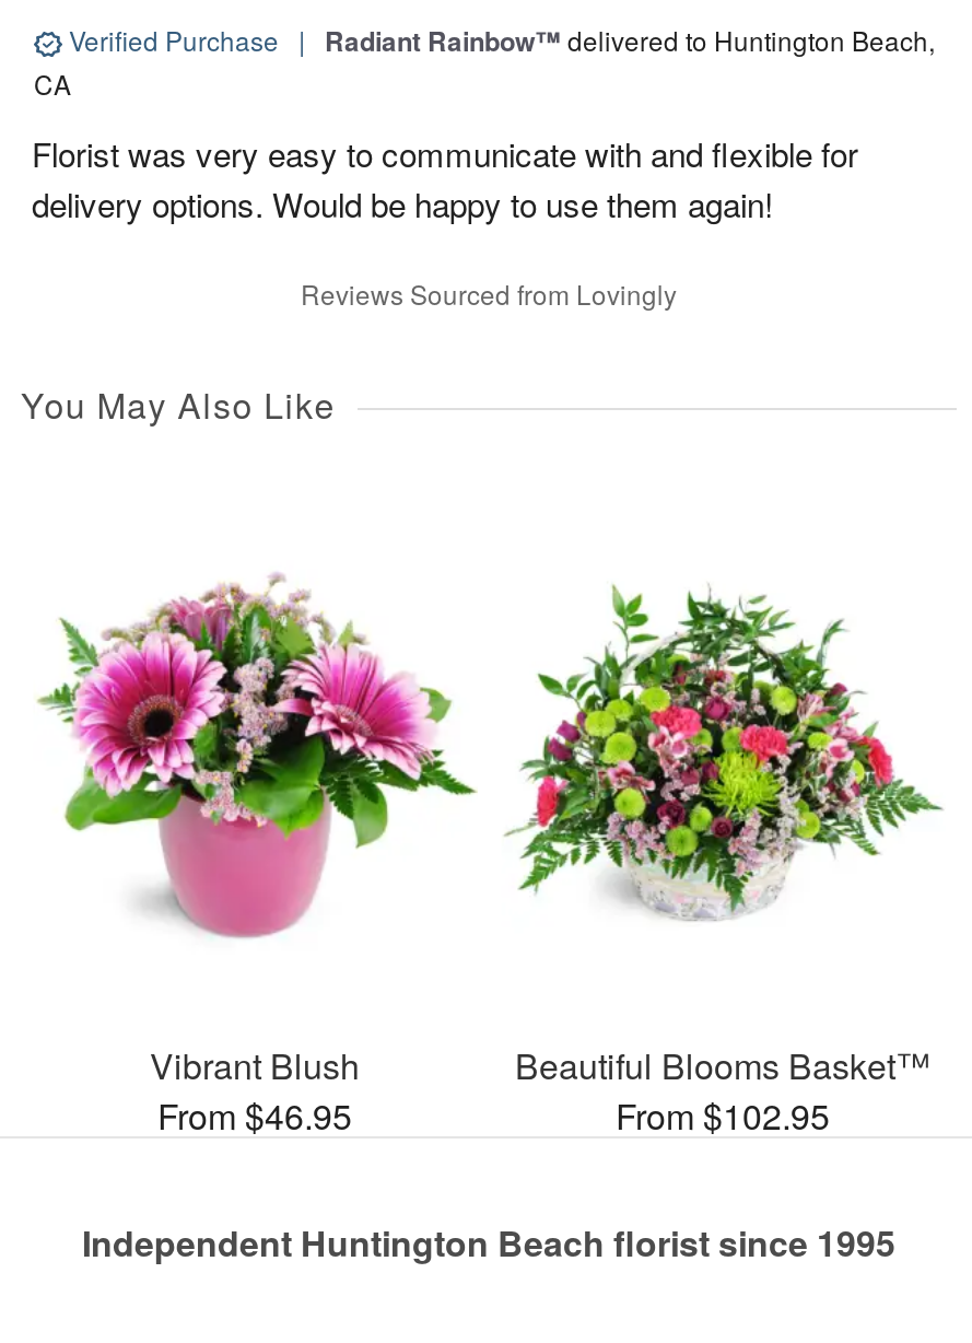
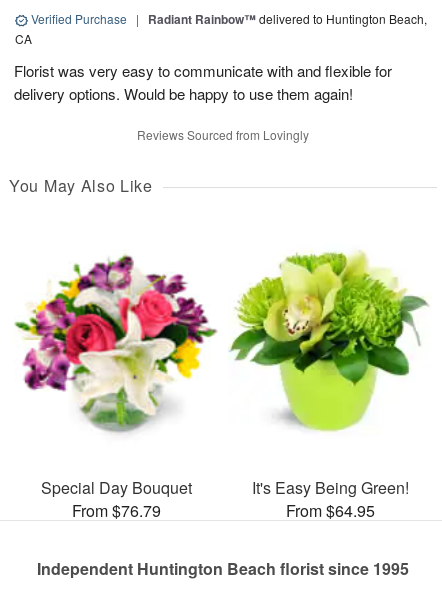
[34,557,478,946] [image] -> [14,254,217,434] [image]
[504,548,944,944] [image] -> [229,250,429,432] [image]
[150,1040,360,1140] Vibrant Blush | From $46.95 -> [40,476,191,522] Special Day Bouquet | From $76.79
[515,1040,930,1140] Beautiful Blooms Basket™ | From $102.95 -> [251,476,408,522] It's Easy Being Green! | From $64.95

